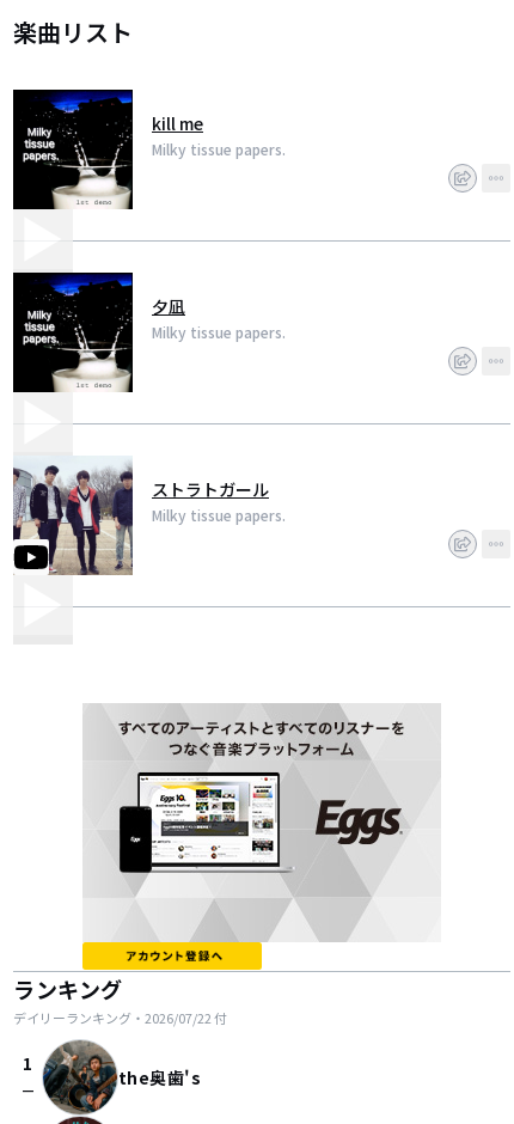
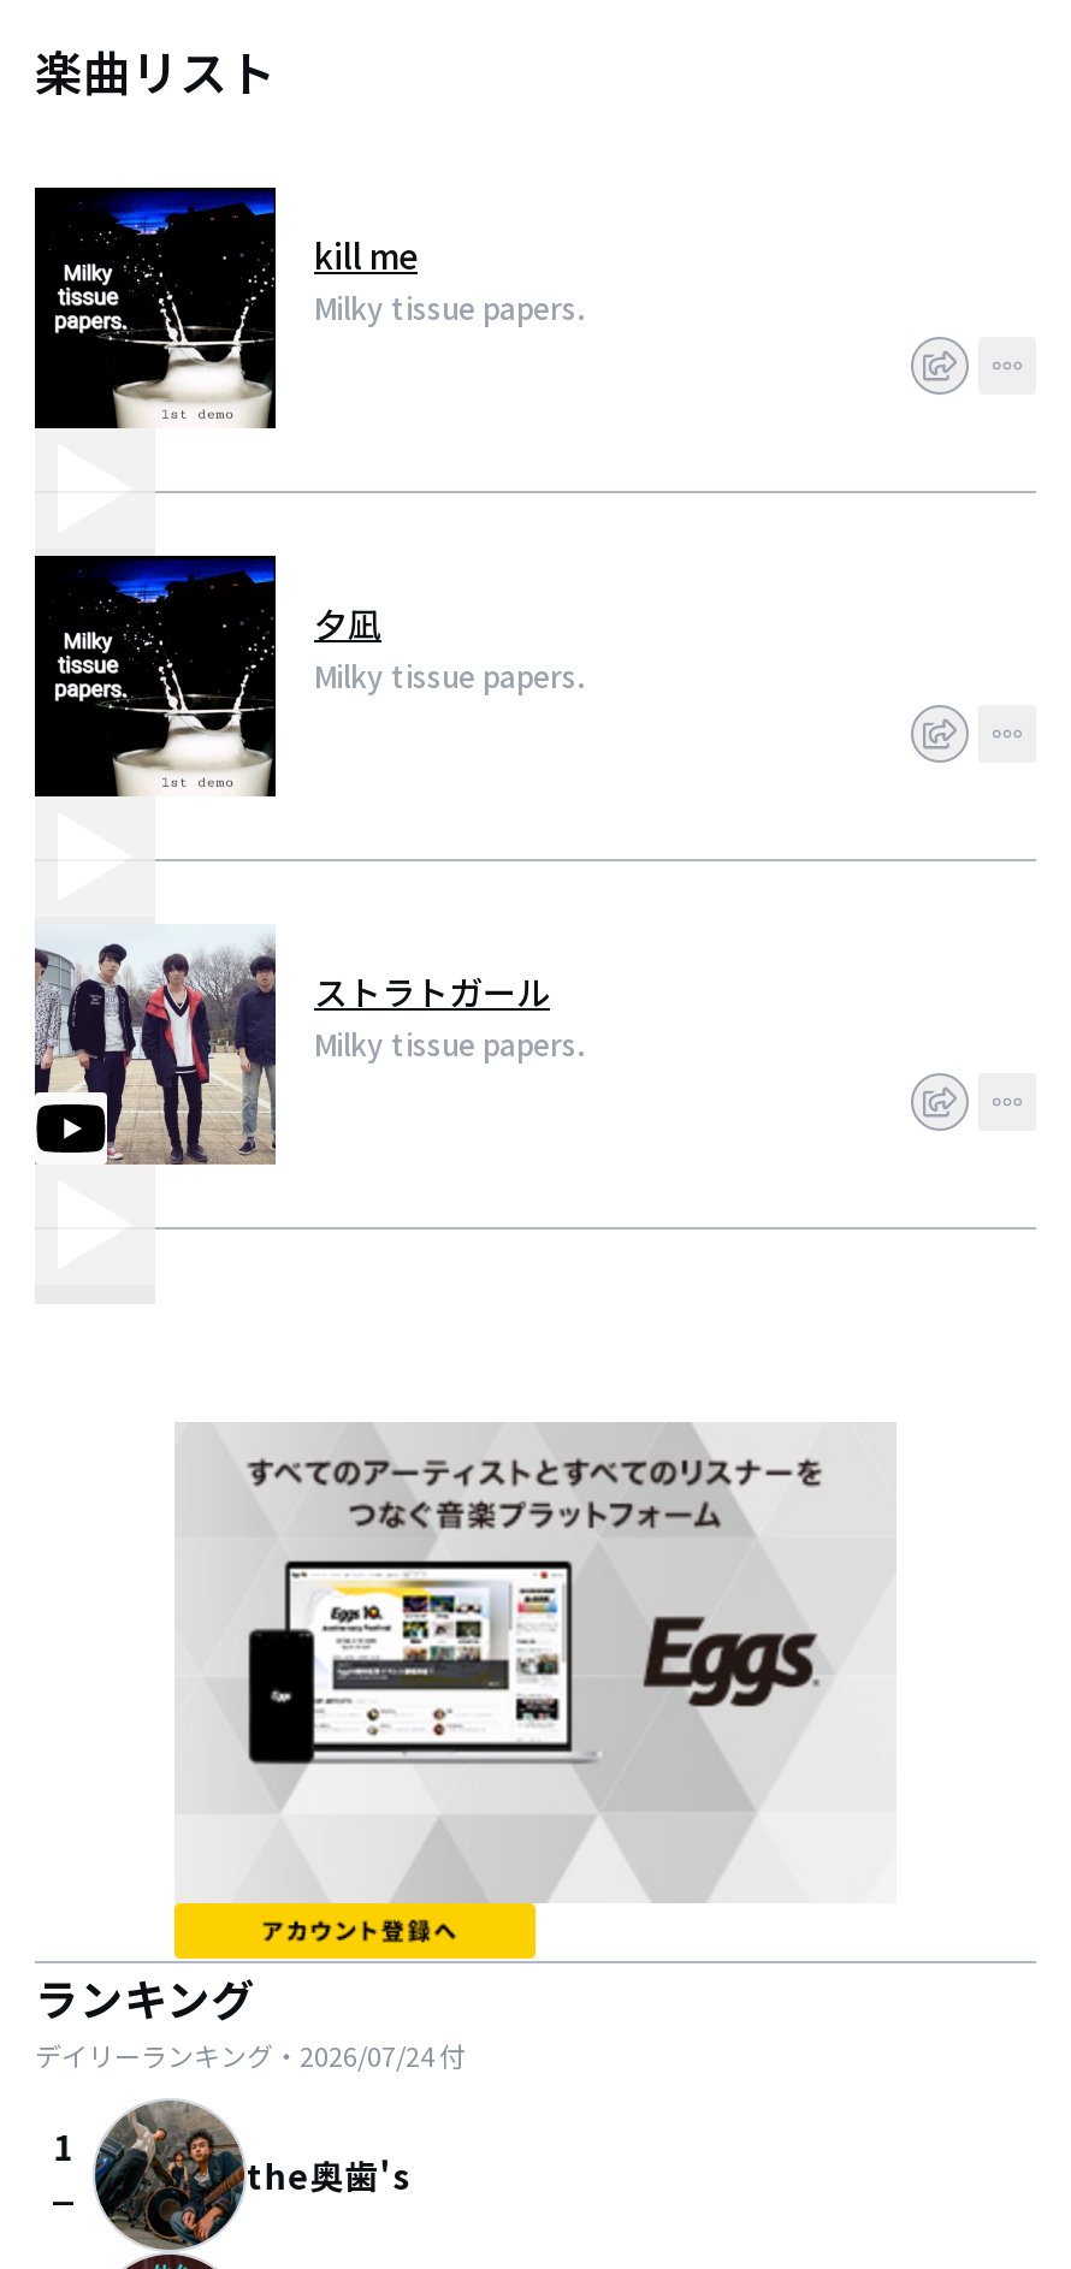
[13,1008,227,1027] デイリーランキング・2026/07/22付 -> [35,2036,466,2074] デイリーランキング・2026/07/24付

